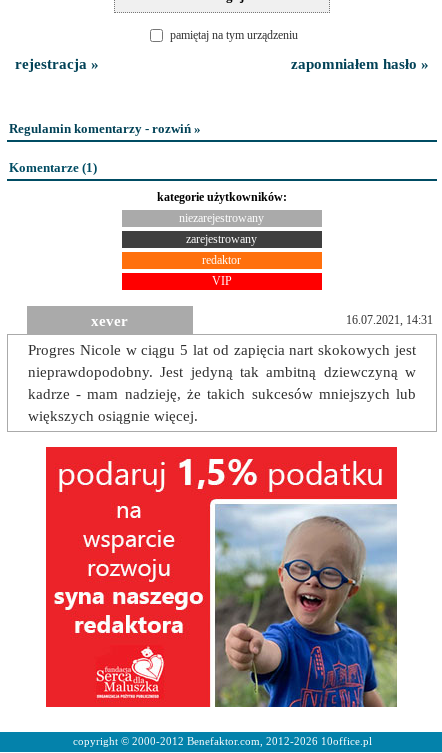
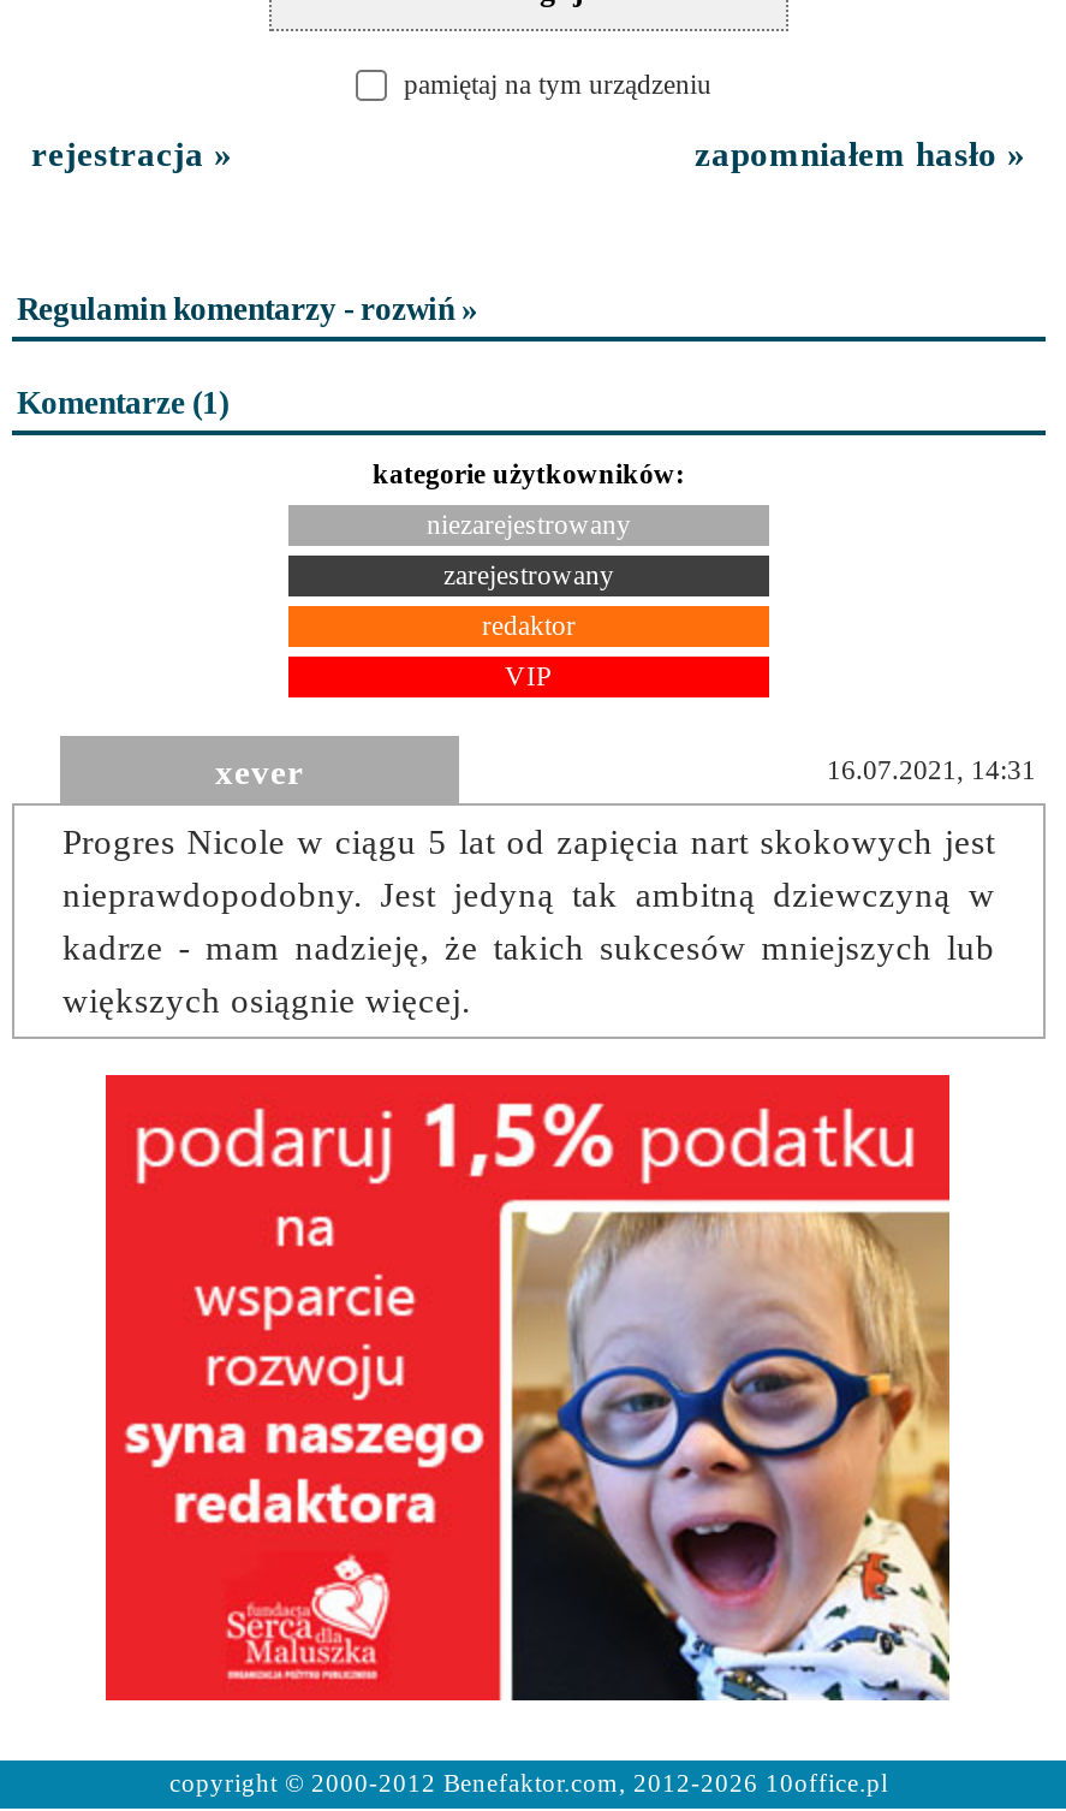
[214,503,398,708] [image] -> [510,1210,952,1703] [image]

